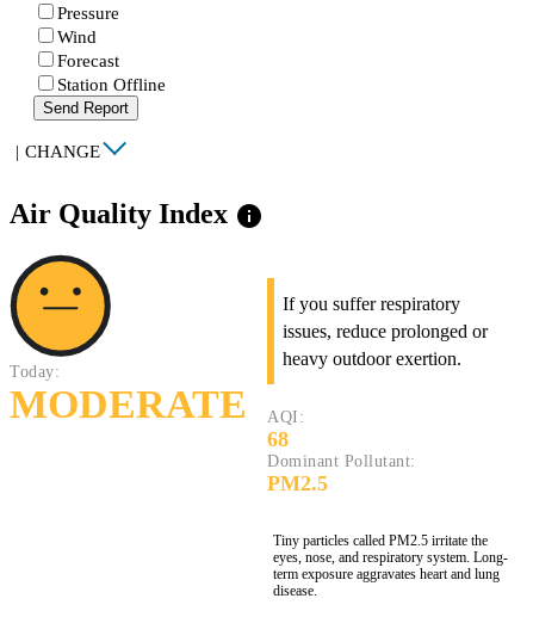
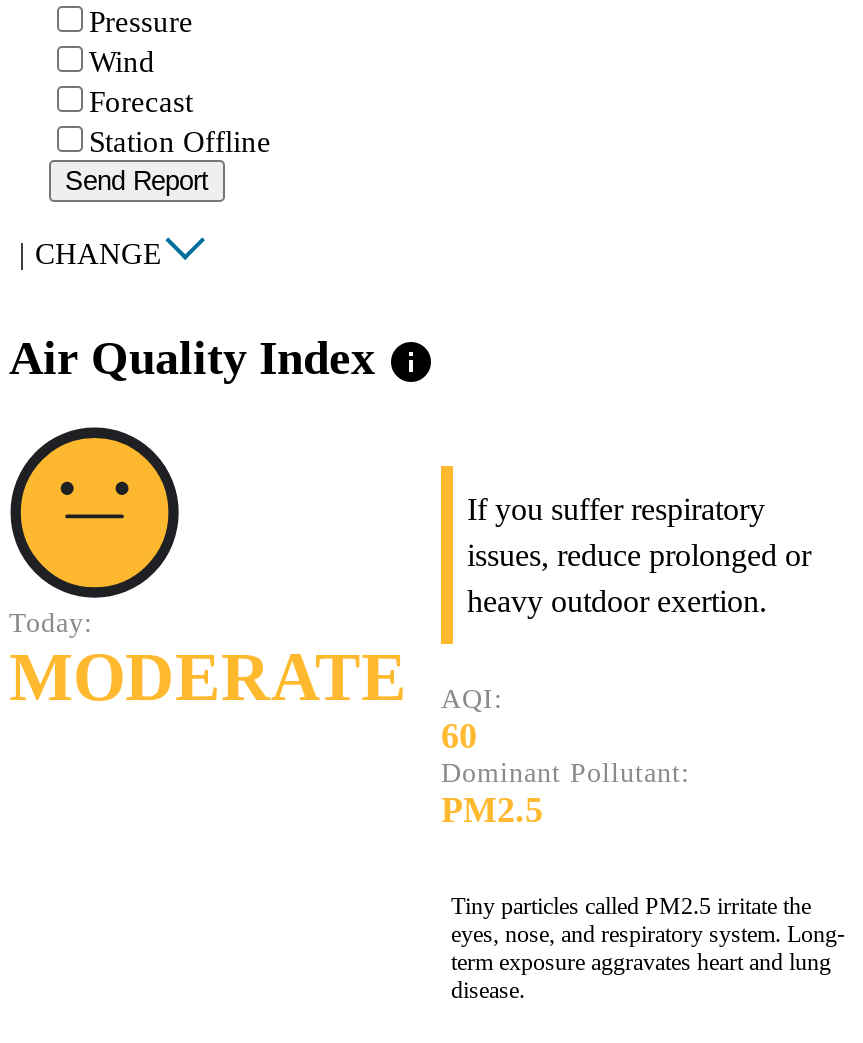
[267,427,289,451] 68 -> [441,716,477,756] 60

